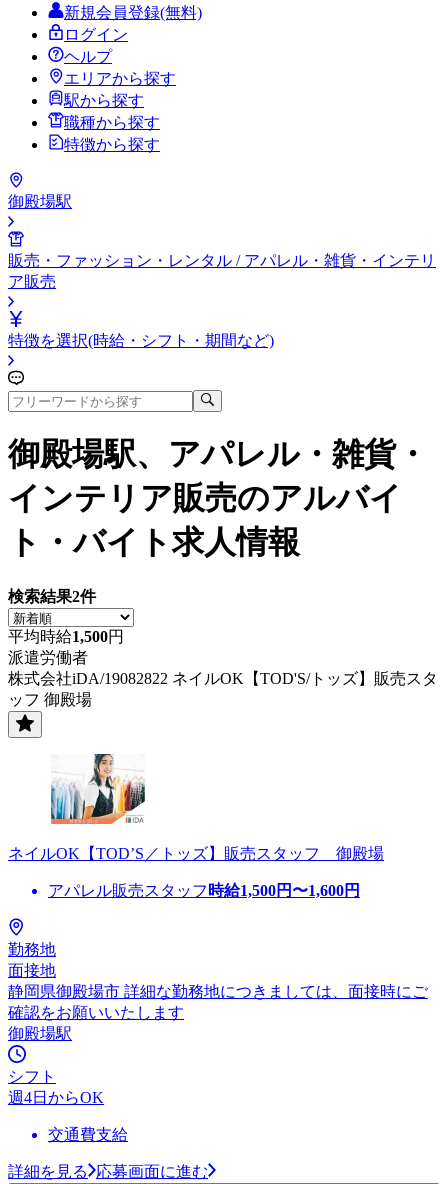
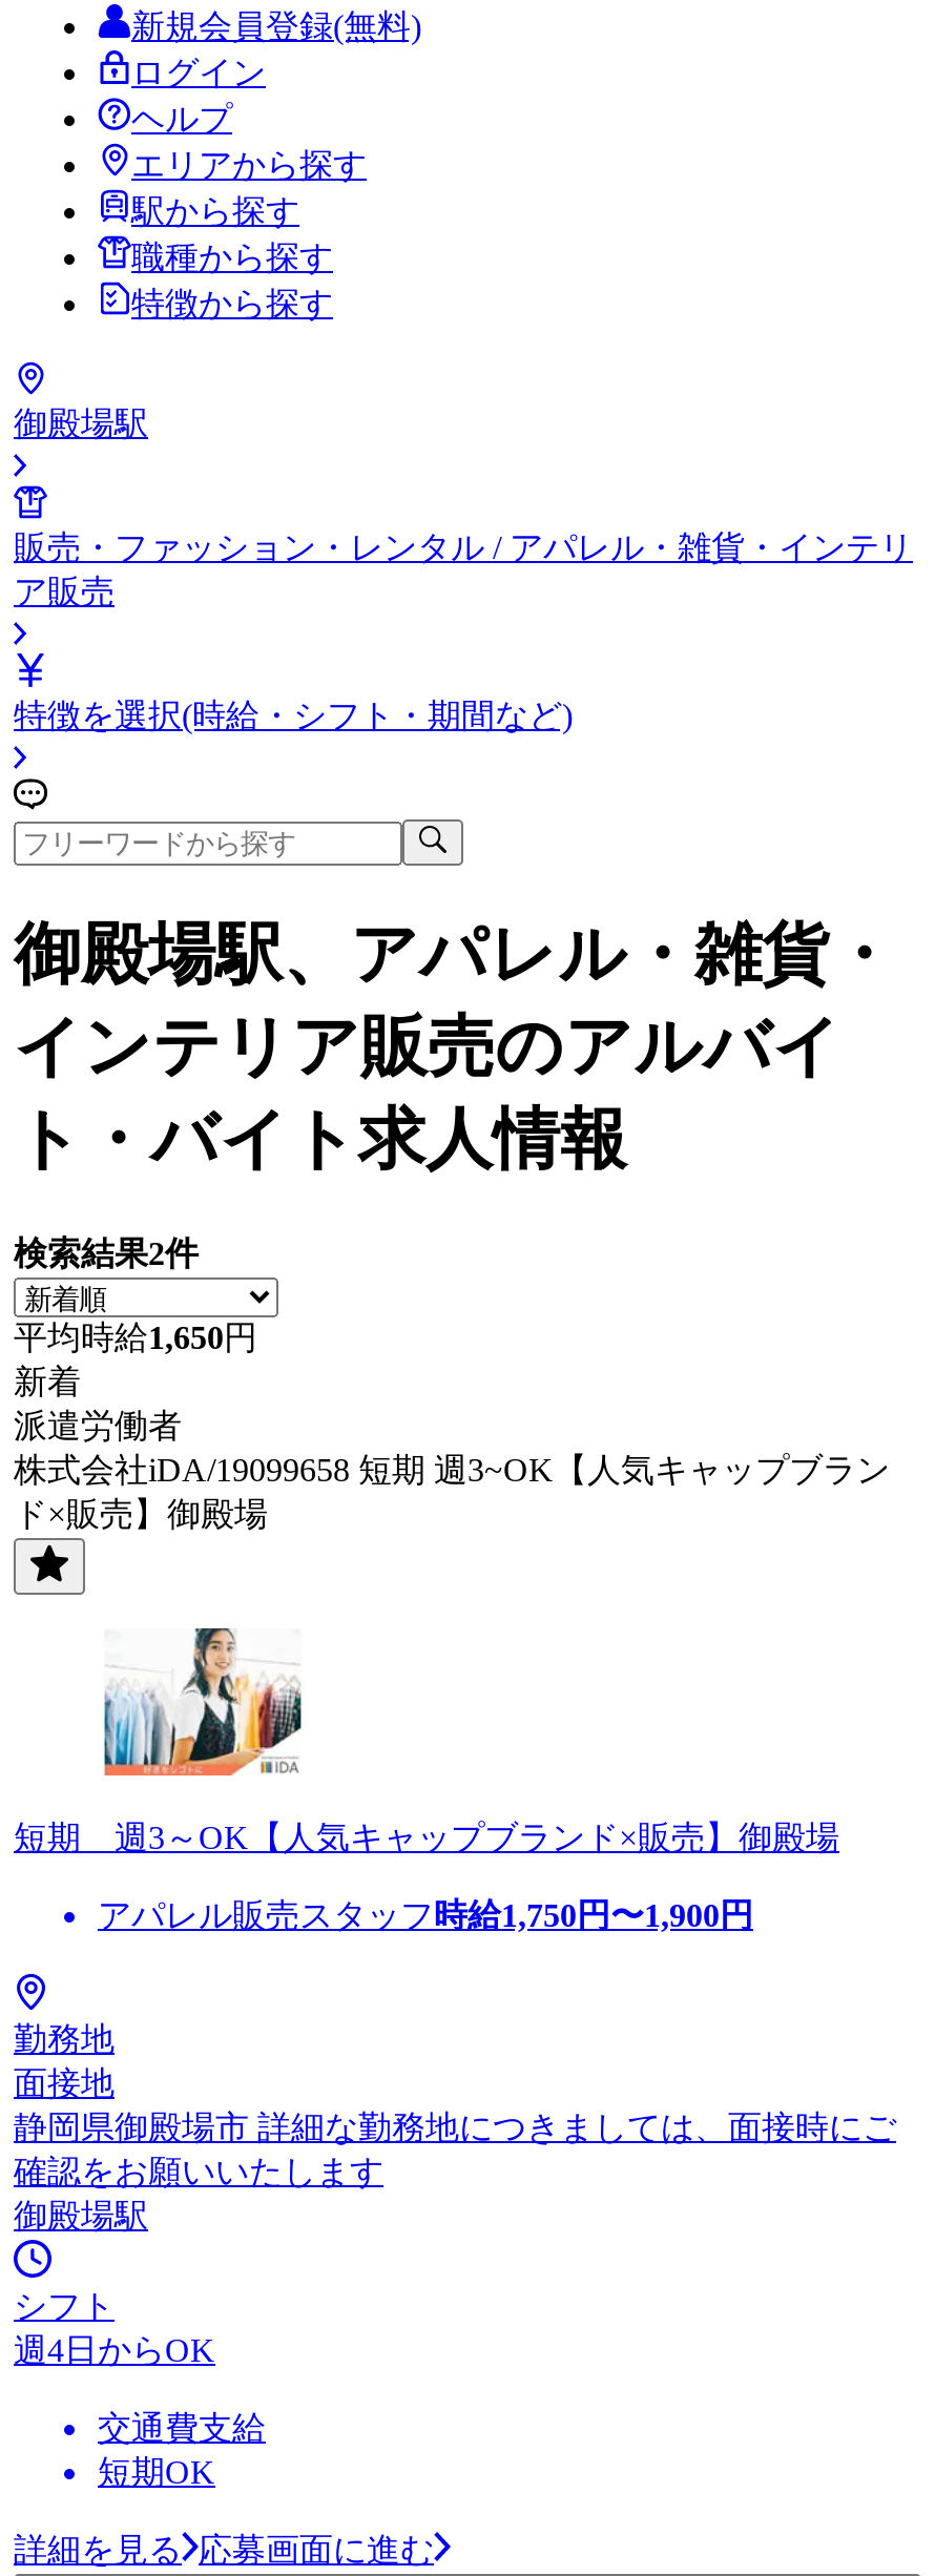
[8,628,124,645] 平均時給1,500円 -> [14,1319,257,1399] 平均時給1,650円 | 新着
[8,670,438,708] 株式会社iDA/19082822 ネイルOK【TOD'S/トッズ】販売スタ | ッフ 御殿場 -> [14,1452,890,1532] 株式会社iDA/19099658 短期 週3~OK【人気キャップブラン | ド×販売】御殿場
[8,845,384,862] ネイルOK【TOD’S／トッズ】販売スタッフ 御殿場 -> [14,1819,839,1855] 短期 週3～OK【人気キャップブランド×販売】御殿場
[48,882,360,899] アパレル販売スタッフ時給1,500円〜1,600円 -> [98,1897,753,1933] アパレル販売スタッフ時給1,750円〜1,900円
none -> [98,2454,215,2490] 短期OK

